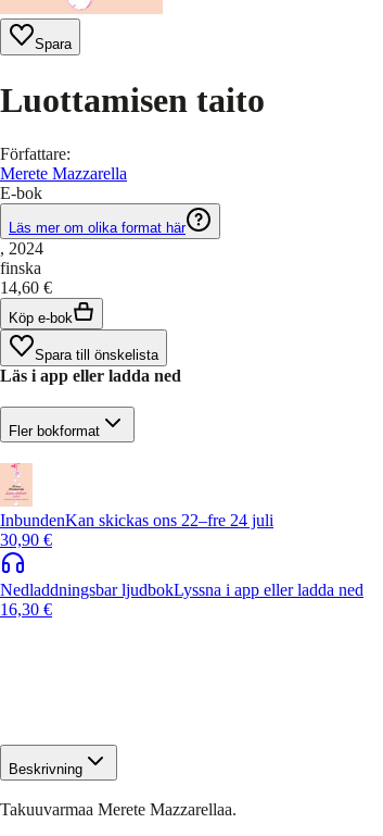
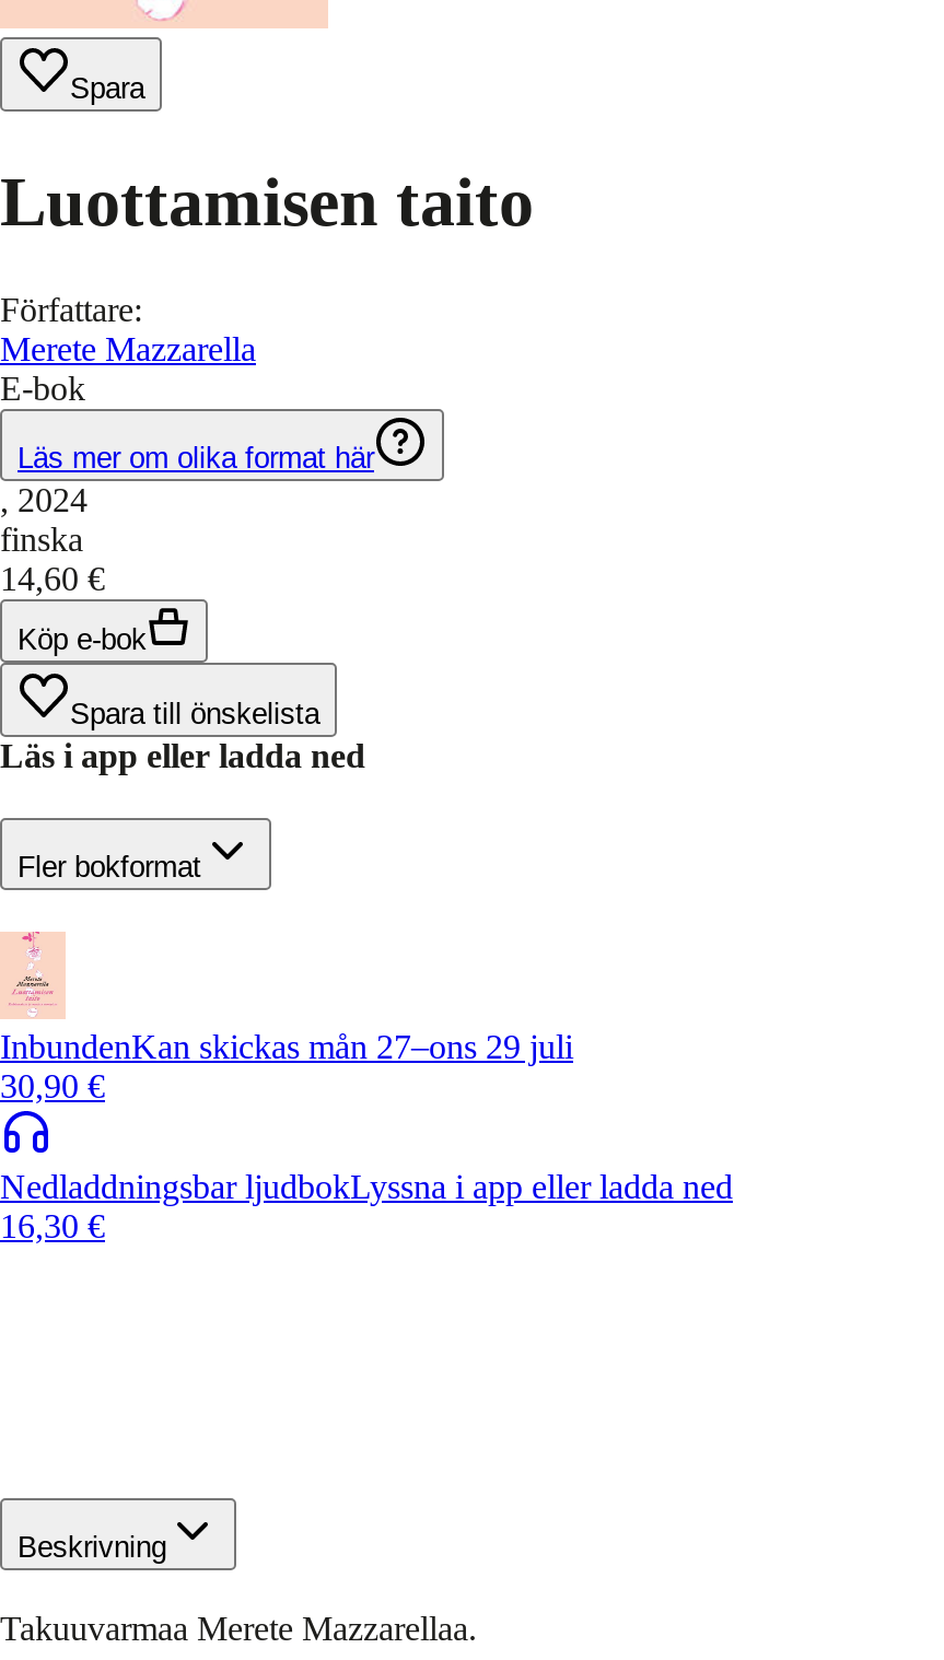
[0,511,273,529] InbundenKan skickas ons 22–fre 24 juli -> [0,1028,573,1065] InbundenKan skickas mån 27–ons 29 juli

